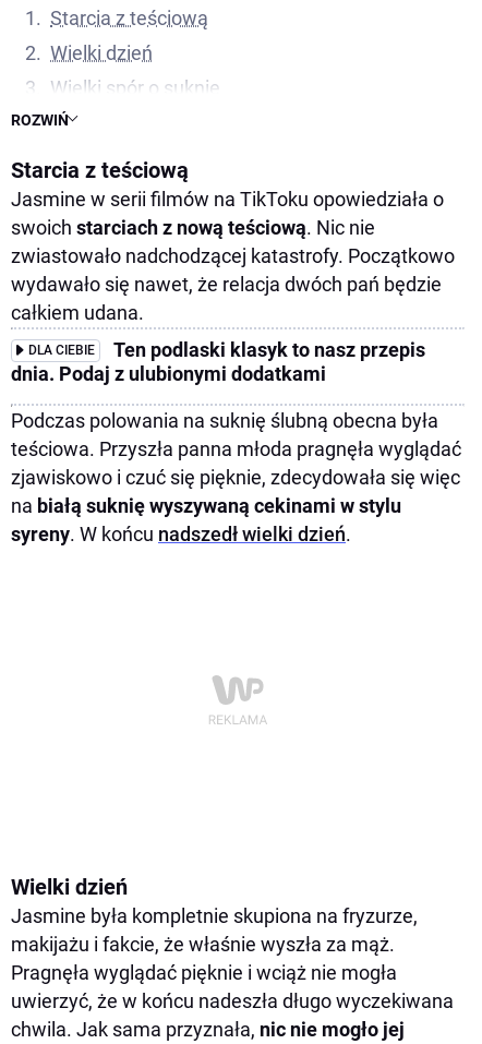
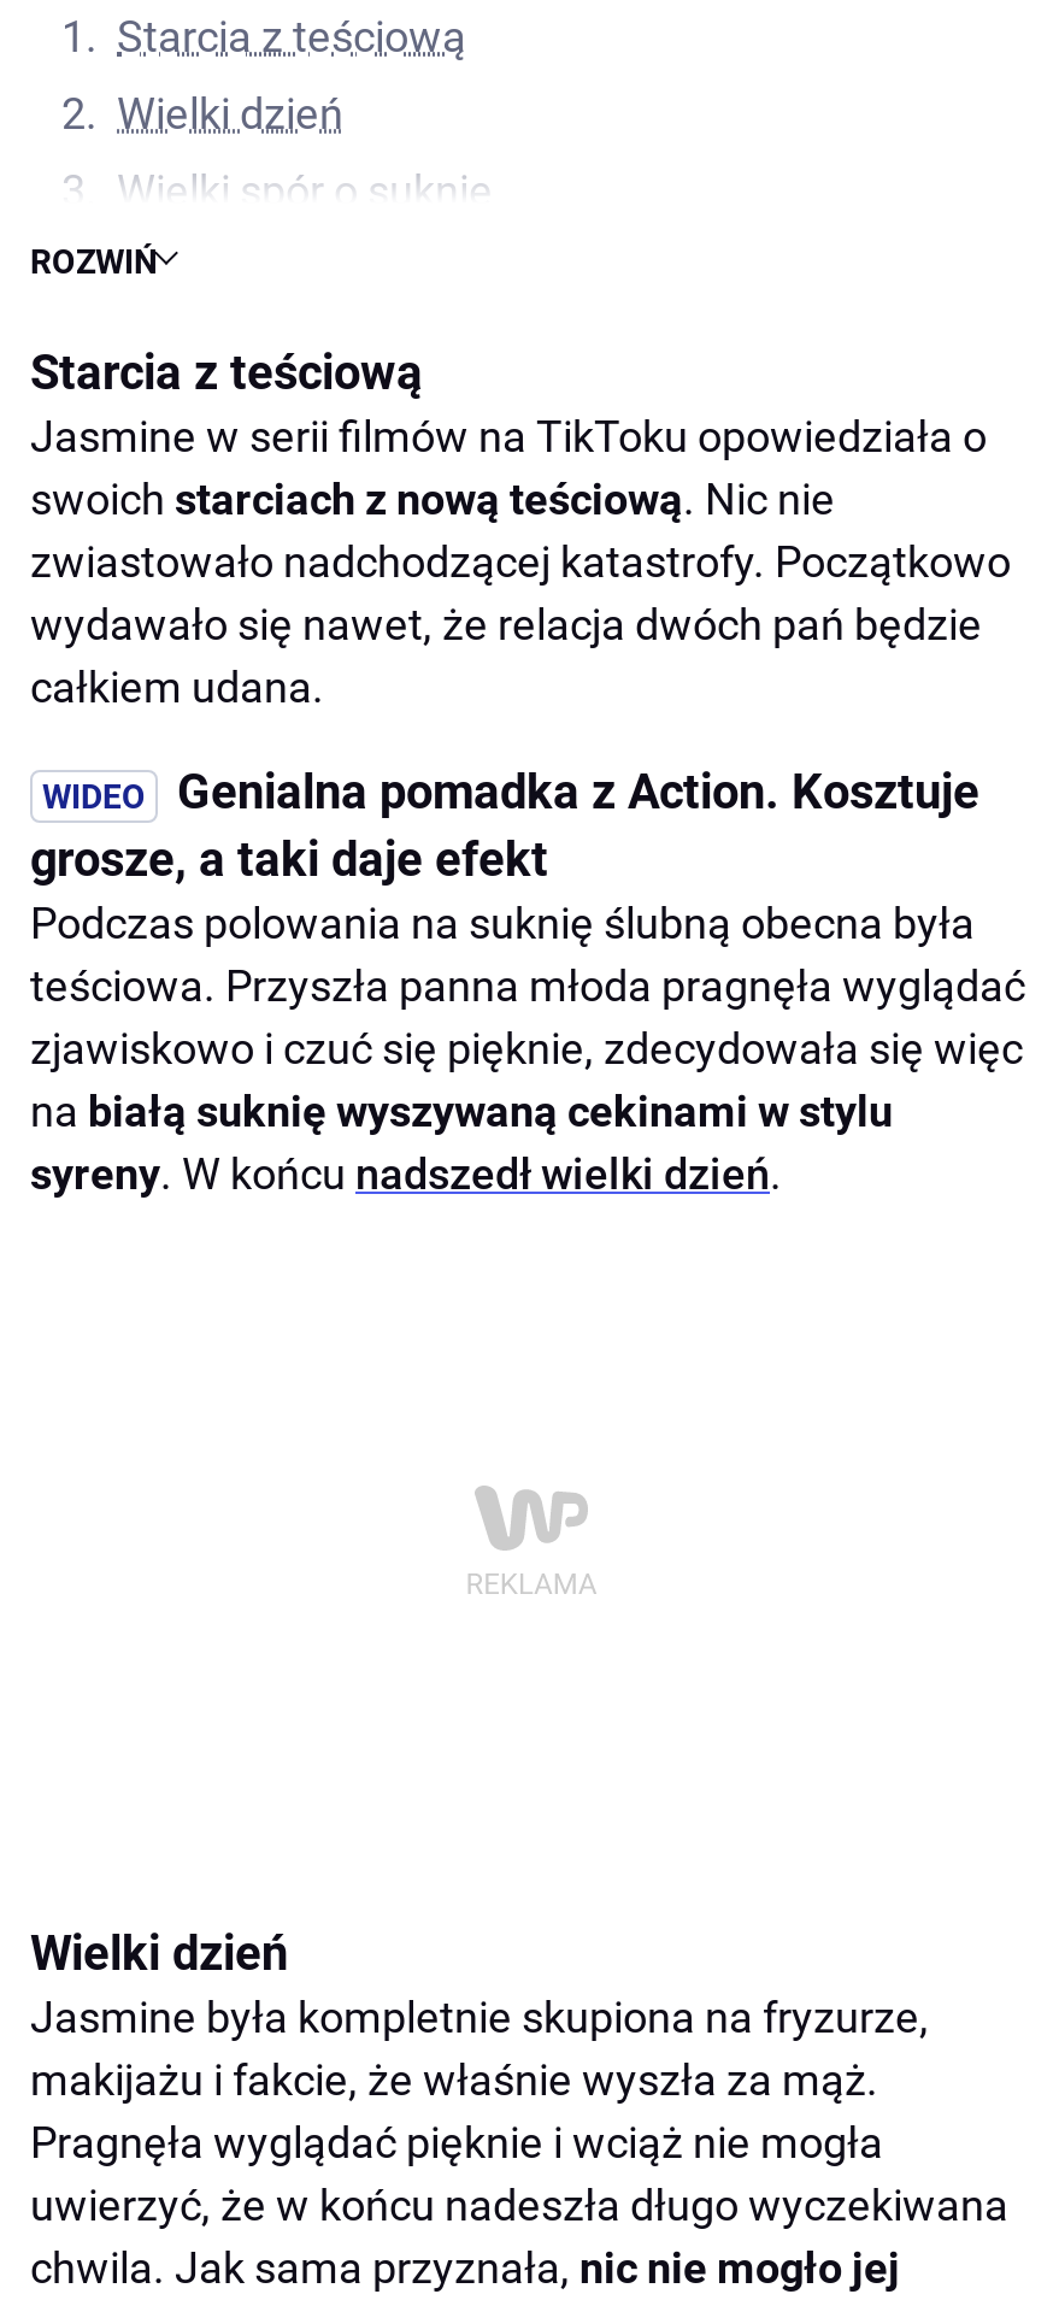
[11,339,425,385] DLA CIEBIE | Ten podlaski klasyk to nasz przepis | dnia. Podaj z ulubionymi dodatkami -> [30,762,979,887] Genialna pomadka z Action. Kosztuje | grosze, a taki daje efekt

